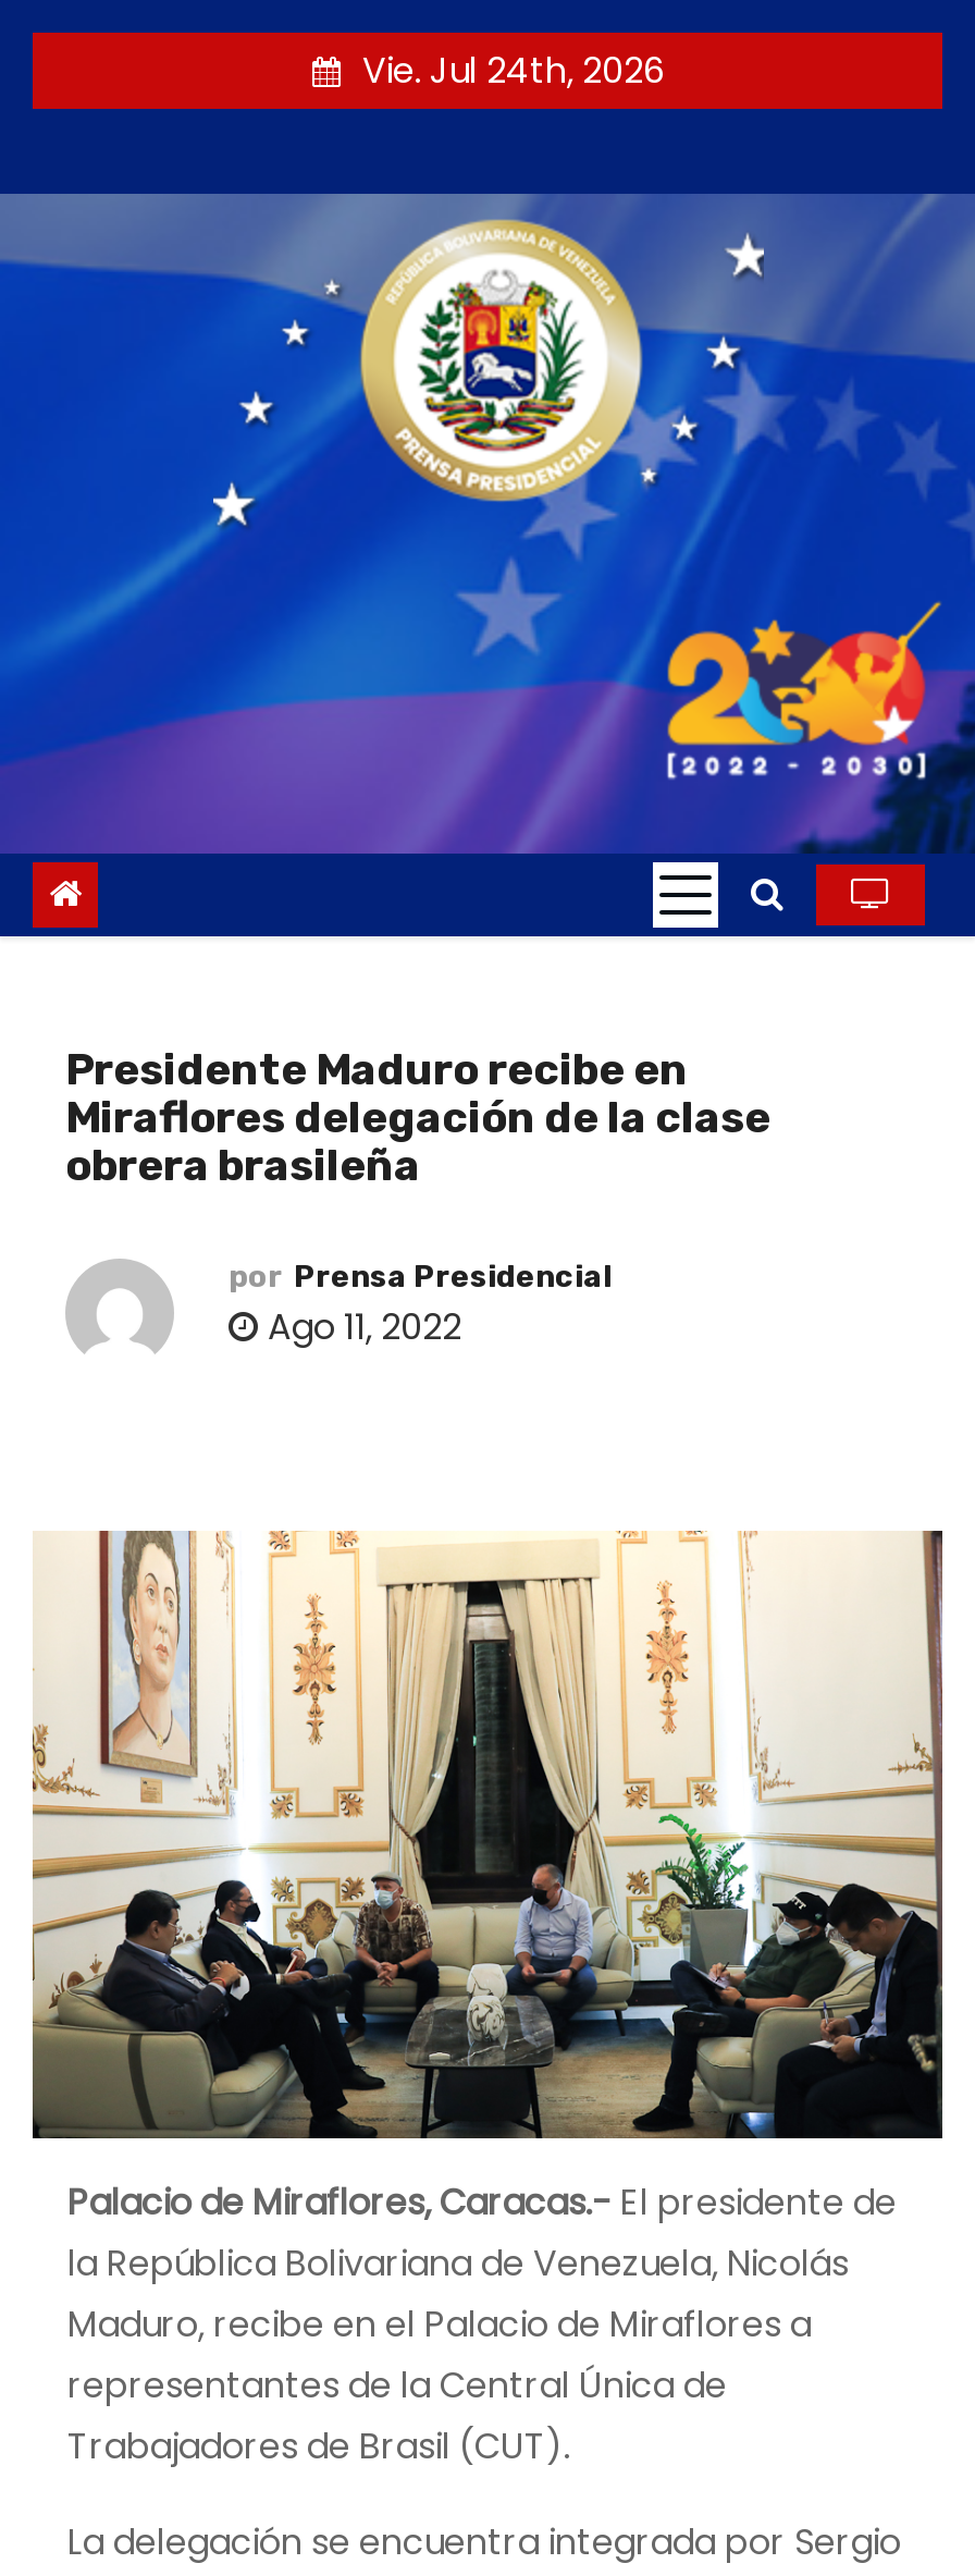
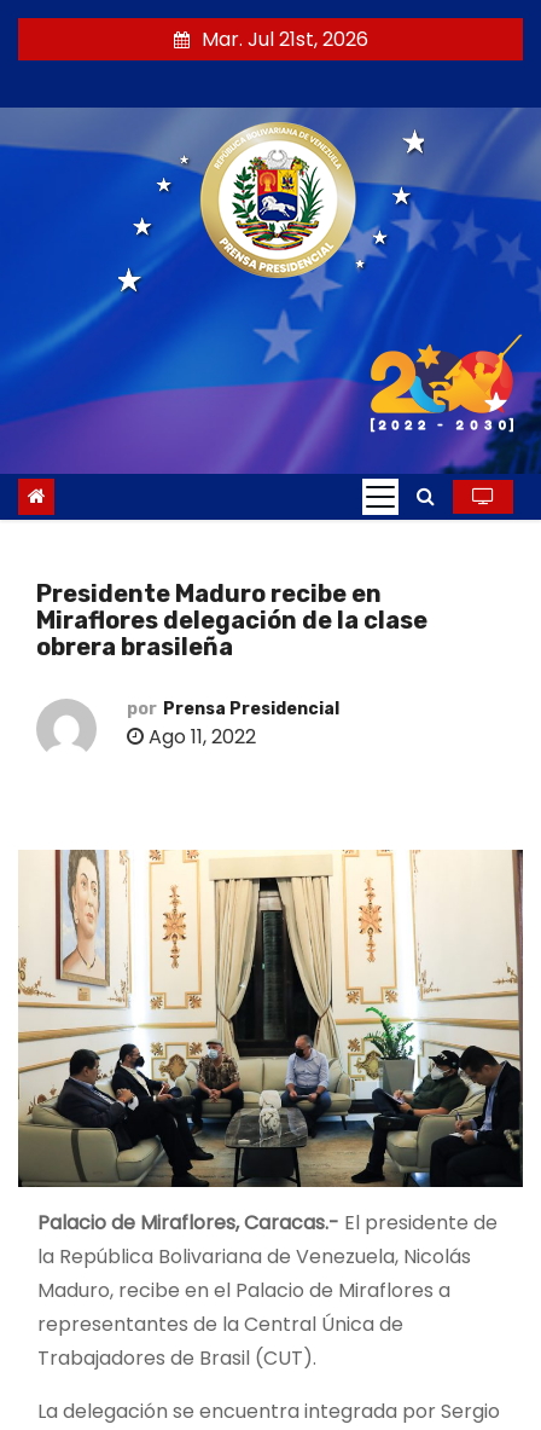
[362,46,665,96] Vie. Jul 24th, 2026 -> [202,25,368,53] Mar. Jul 21st, 2026

